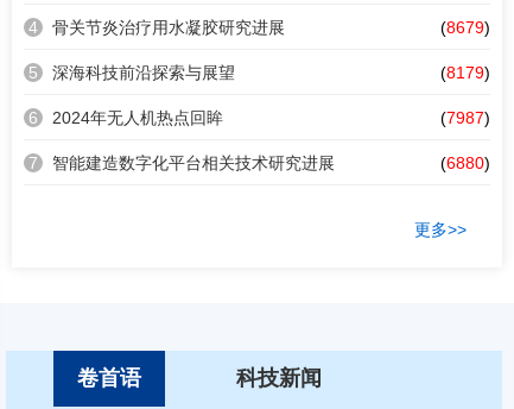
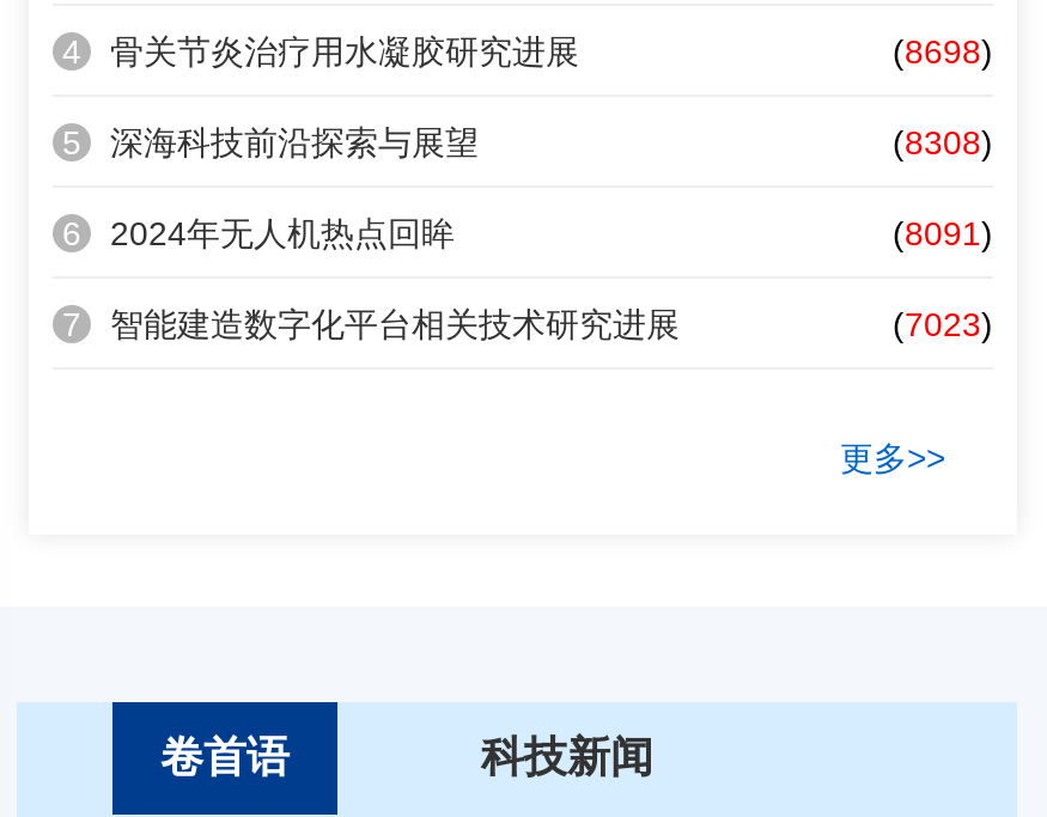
[440,18,490,37] (8679) -> [893,33,993,72] (8698)
[440,64,490,83] (8179) -> [893,124,993,163] (8308)
[440,109,490,128] (7987) -> [893,215,993,254] (8091)
[440,154,490,173] (6880) -> [893,306,993,345] (7023)

